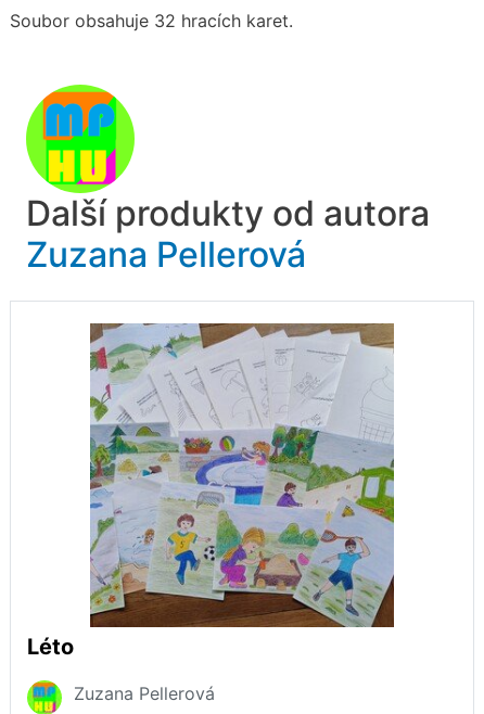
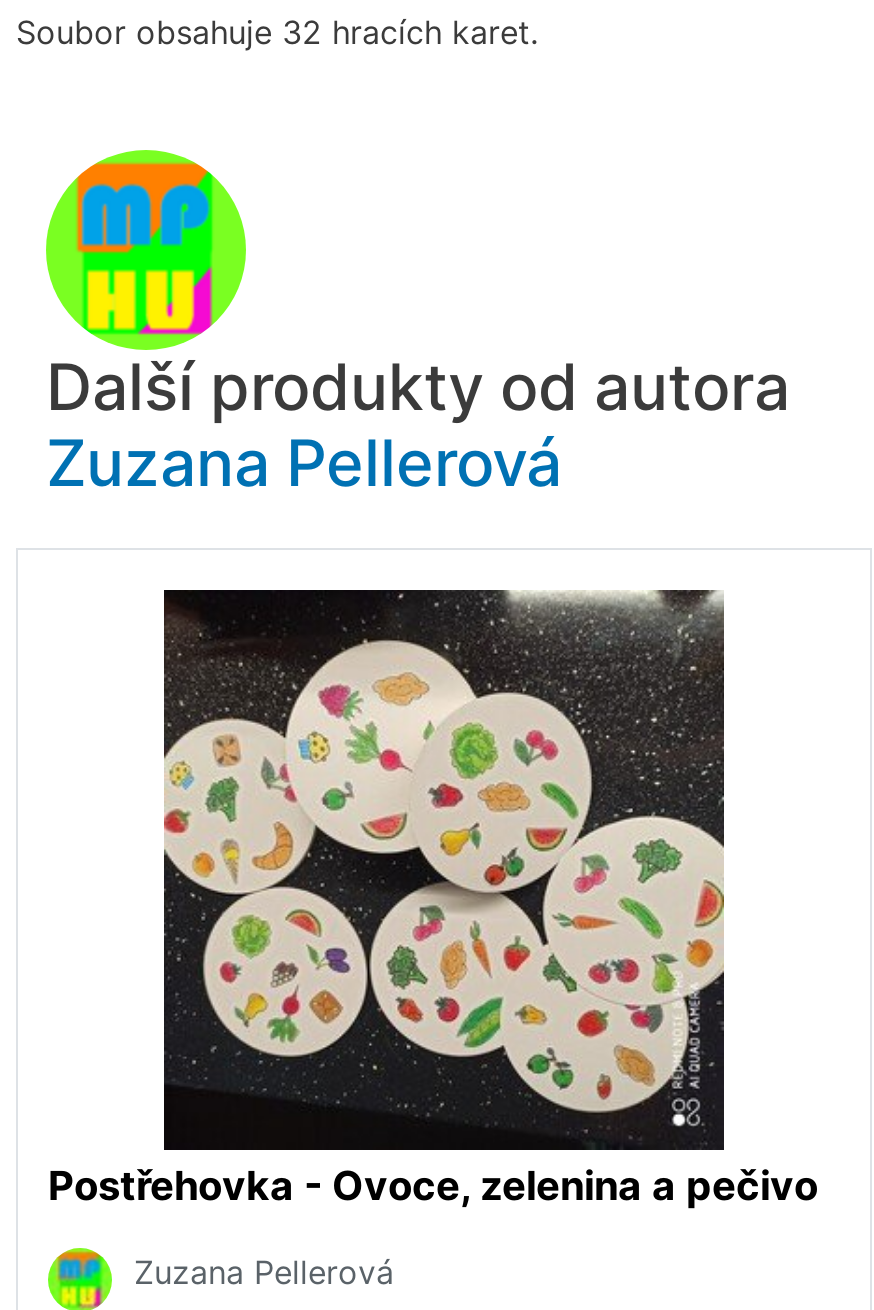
[27,322,395,660] [image] | Léto -> [48,588,818,1211] [image] | Postřehovka - Ovoce, zelenina a pečivo

